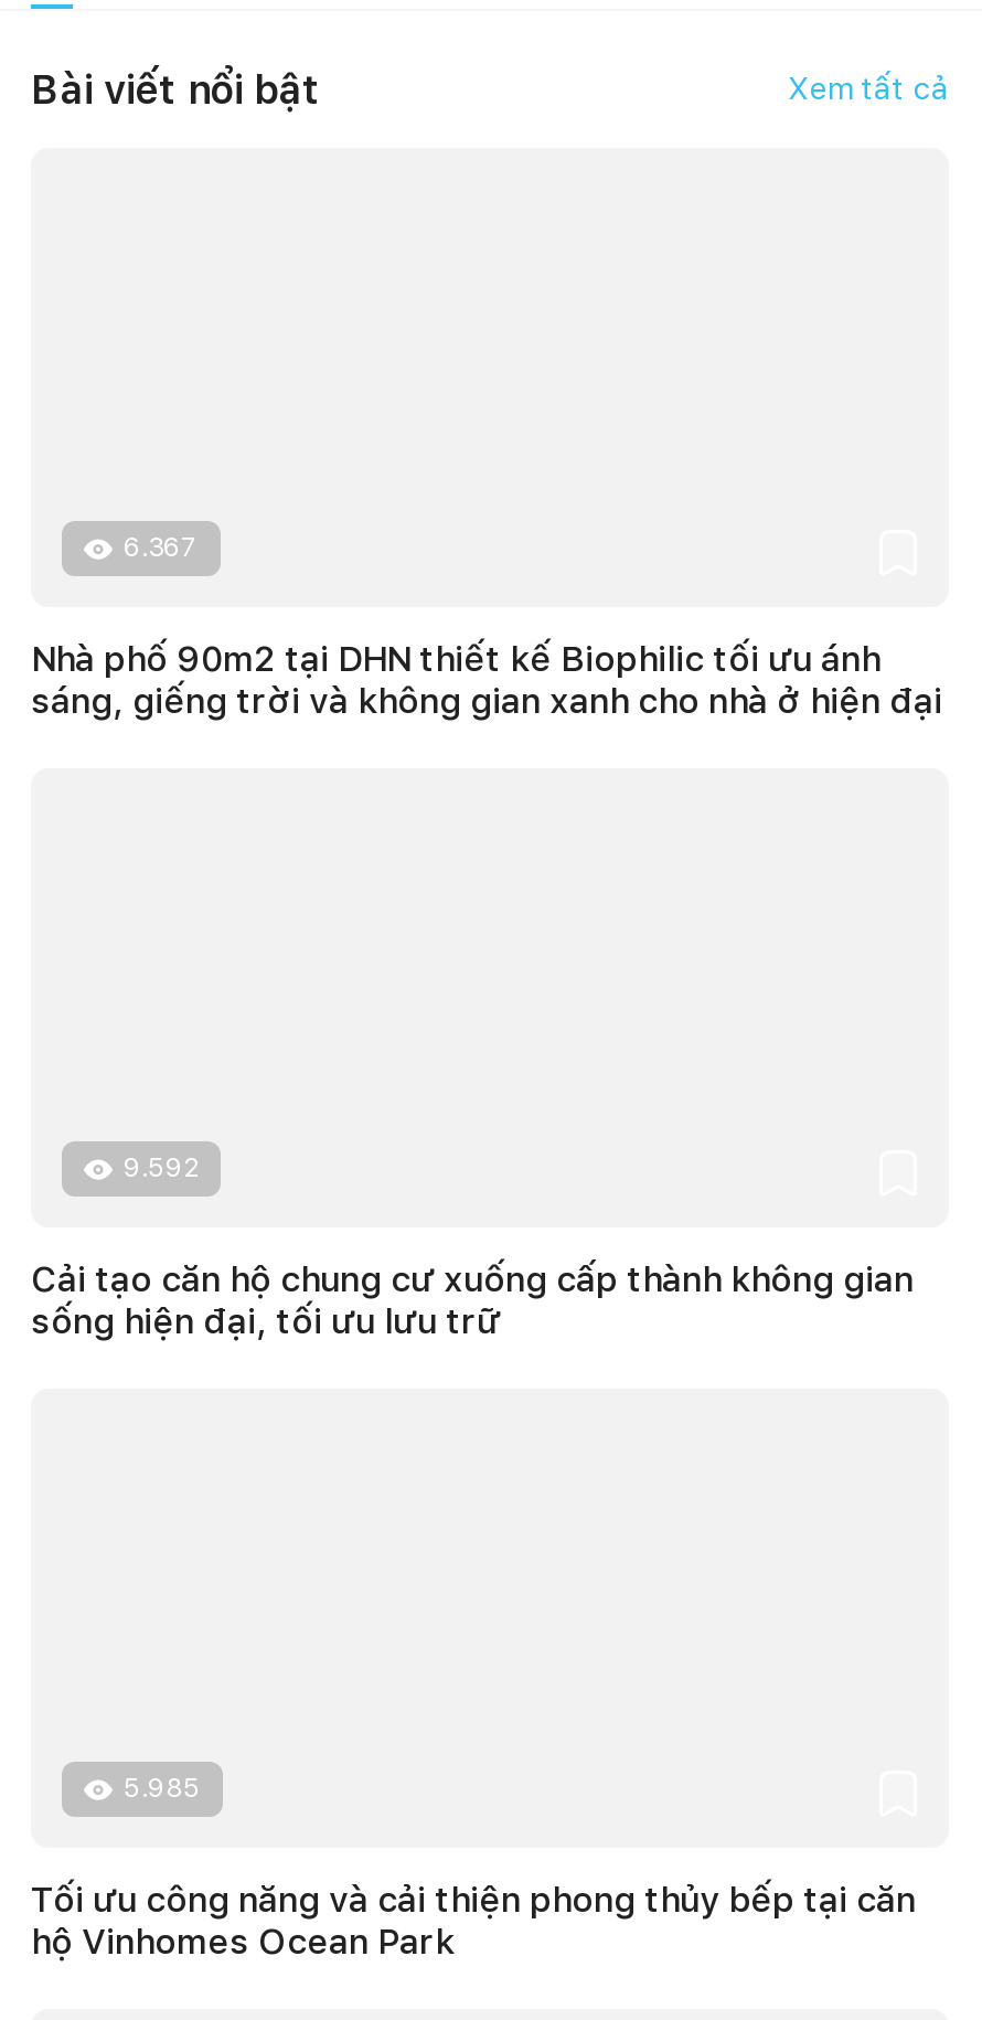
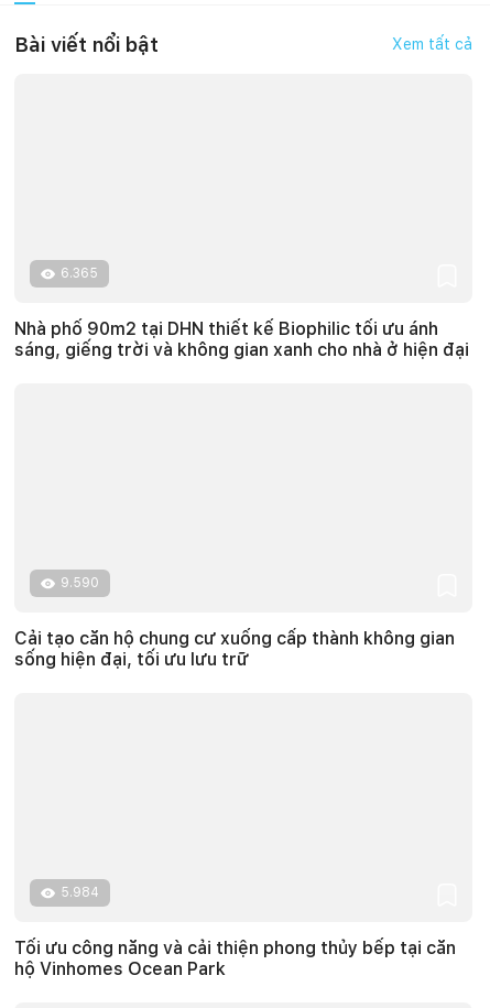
[124,532,199,563] 6.367 -> [61,266,98,281] 6.365
[124,1153,199,1184] 9.592 -> [61,575,99,591] 9.590
[124,1773,201,1804] 5.985 -> [61,885,99,900] 5.984

